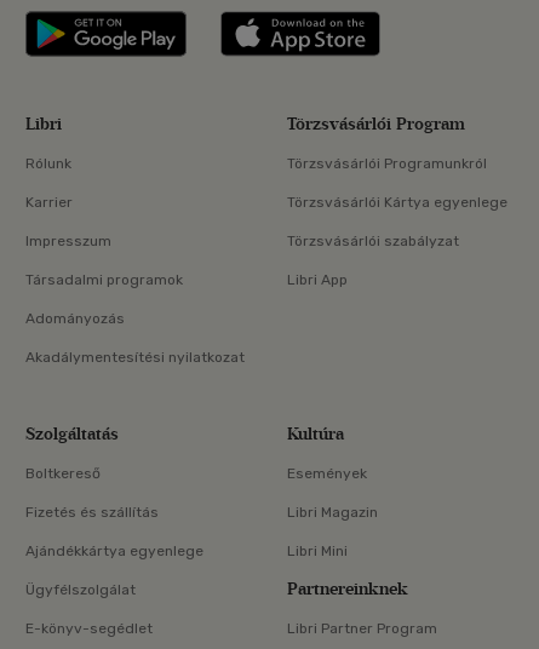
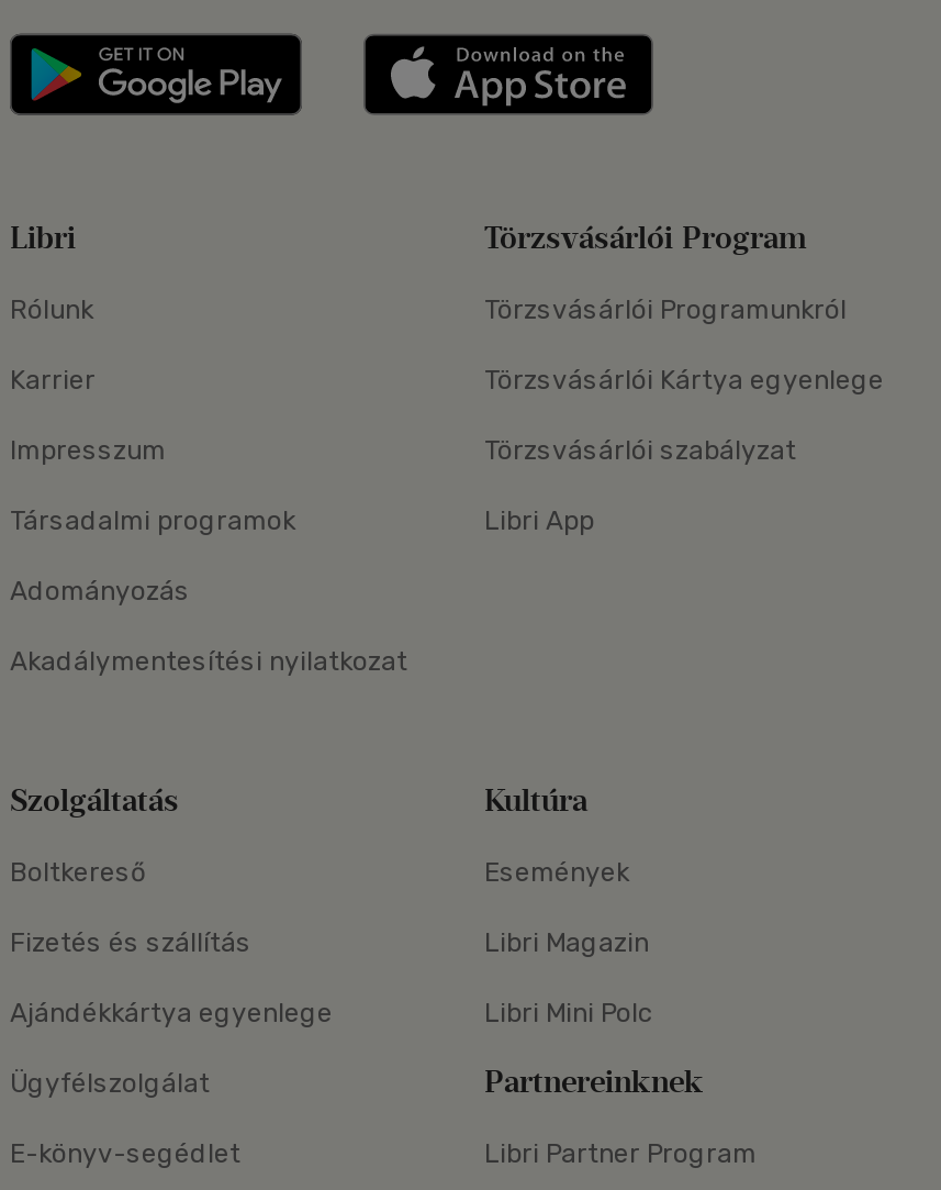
[287,543,348,560] Libri Mini -> [484,999,653,1029] Libri Mini Polc

